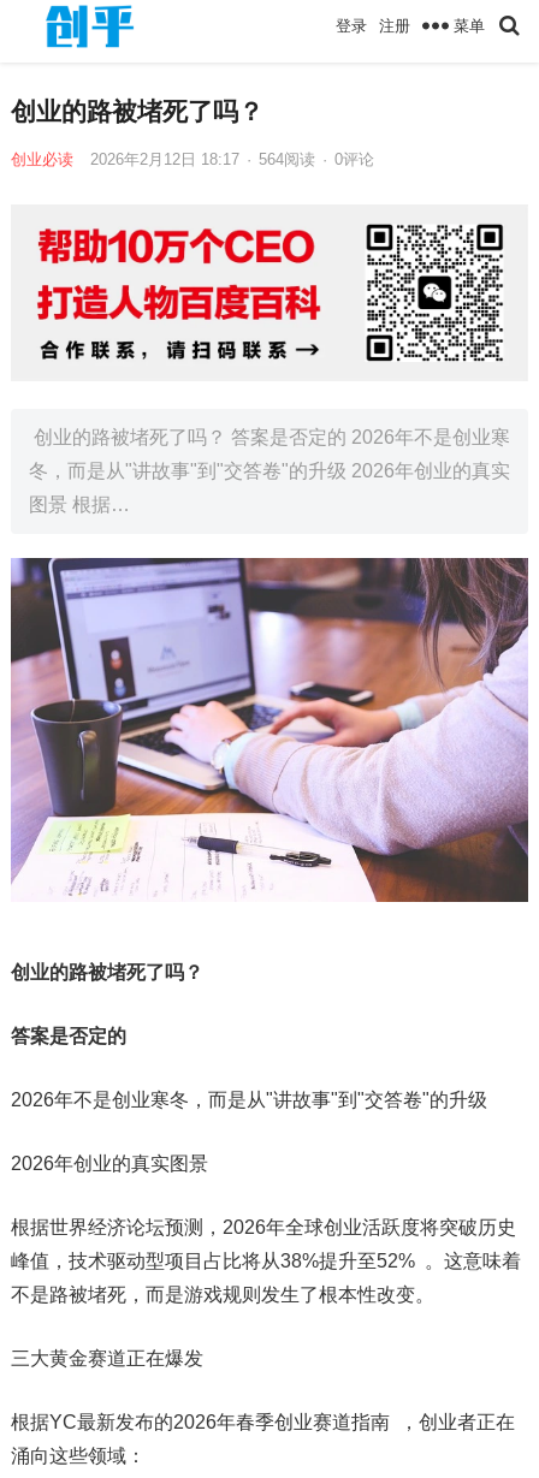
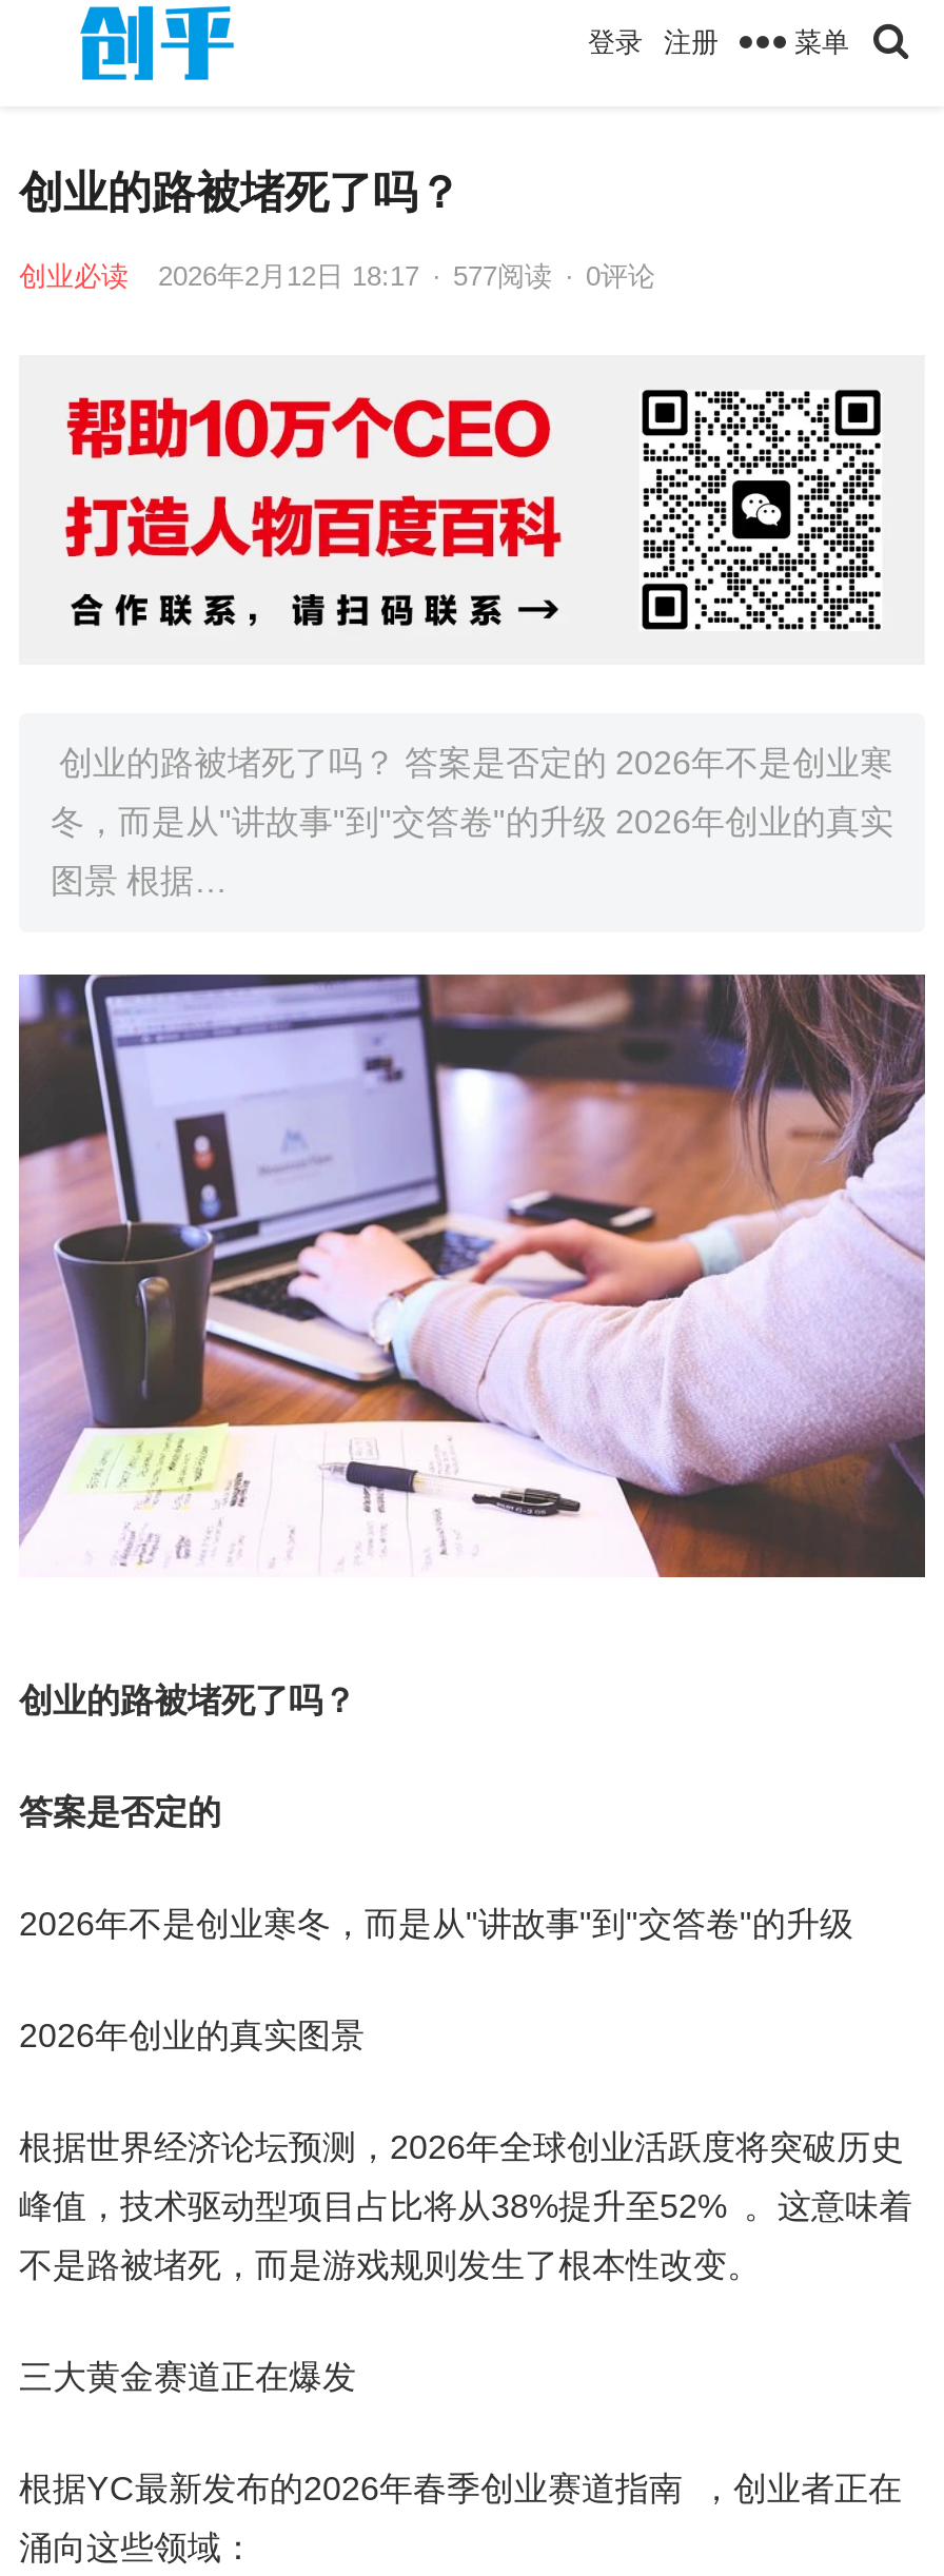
[90,150,374,168] 2026年2月12日 18:17 · 564阅读 · 0评论 -> [158,260,655,292] 2026年2月12日 18:17 · 577阅读 · 0评论

